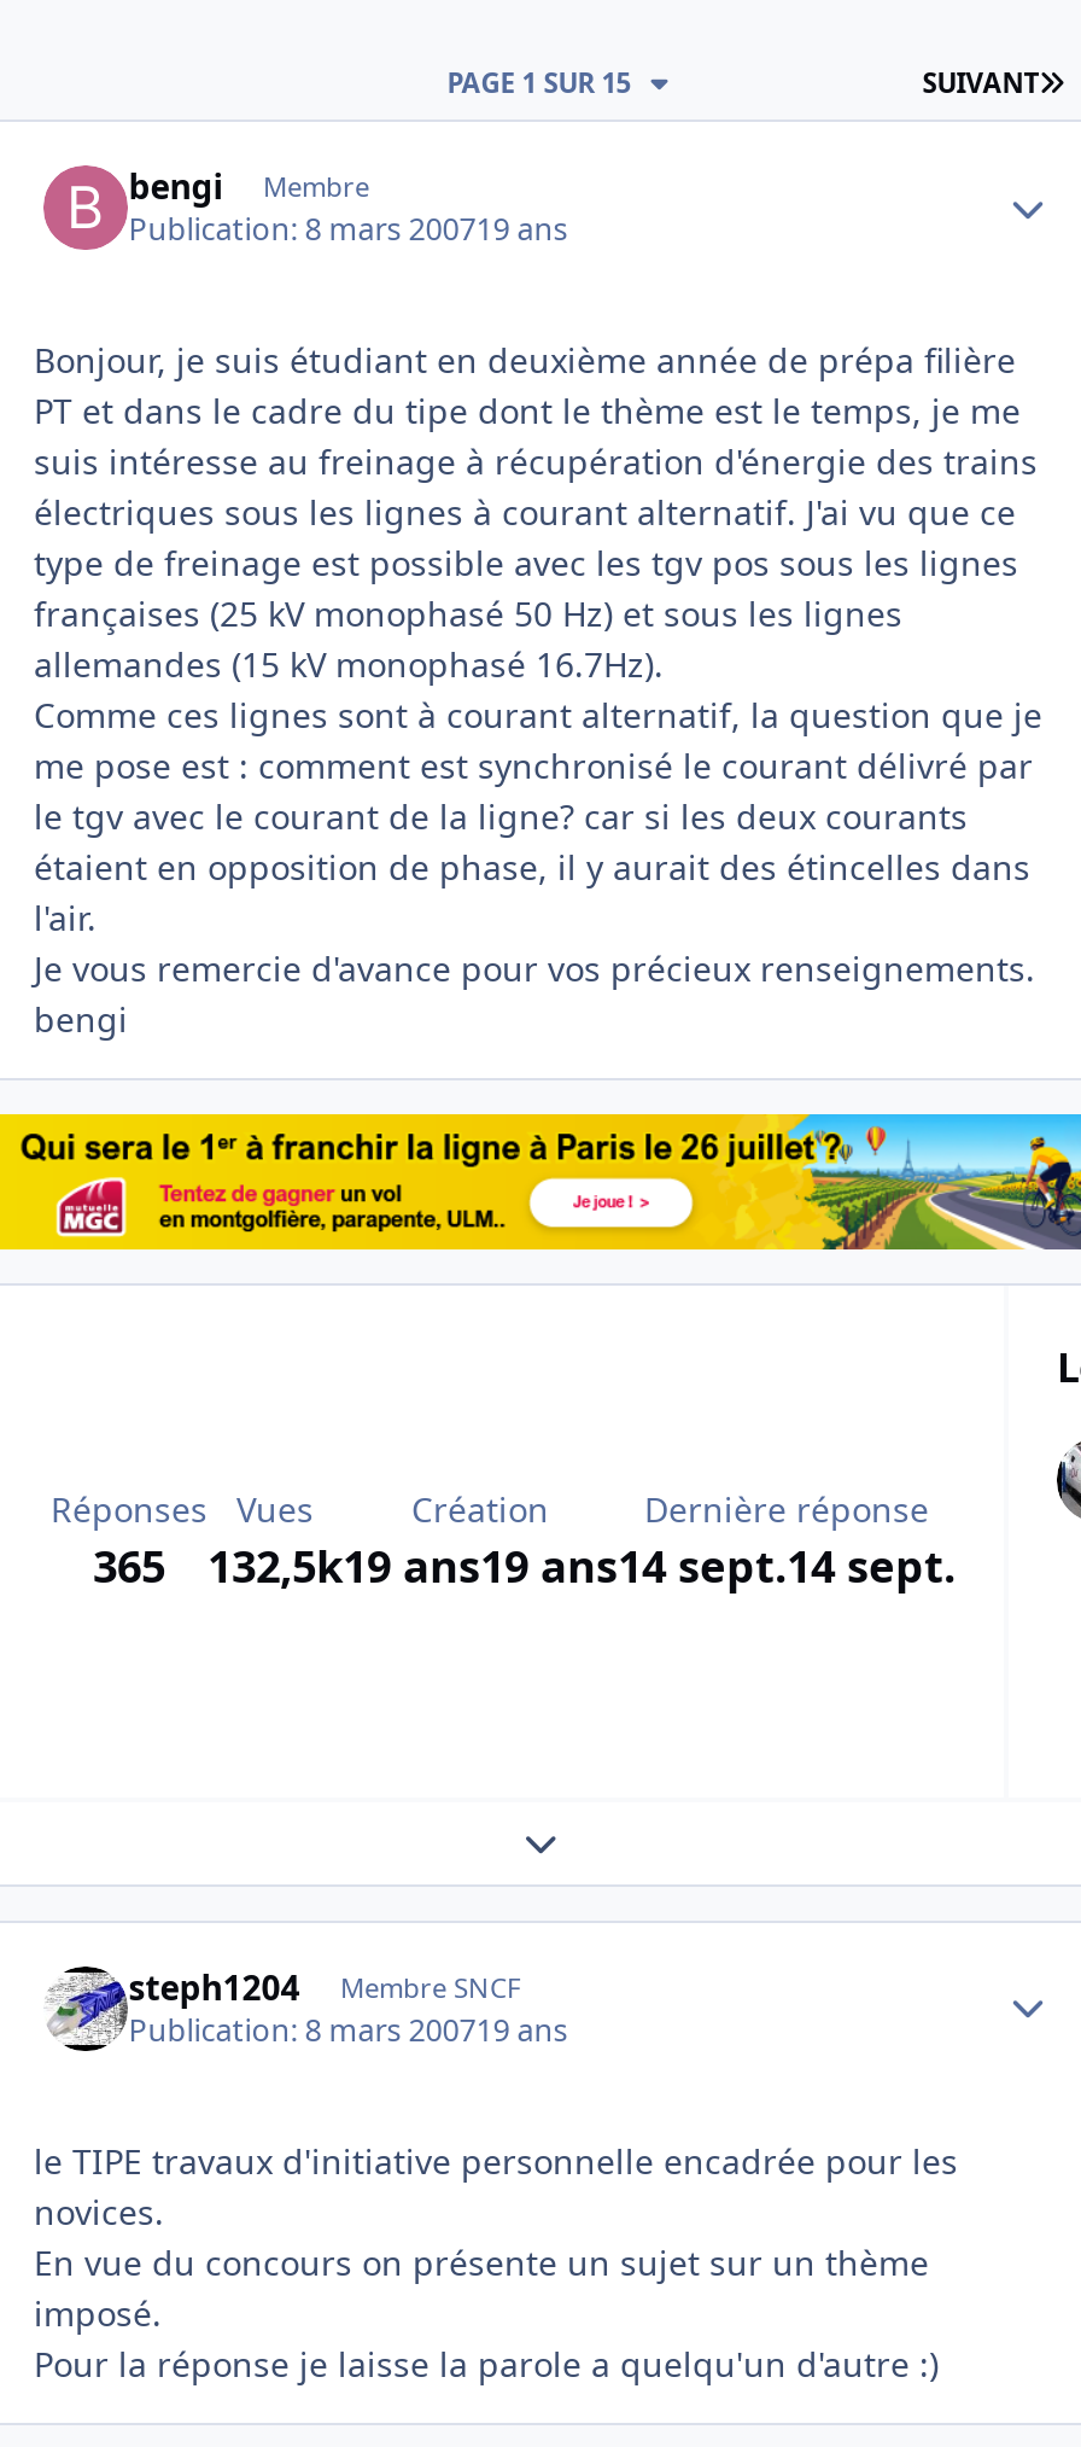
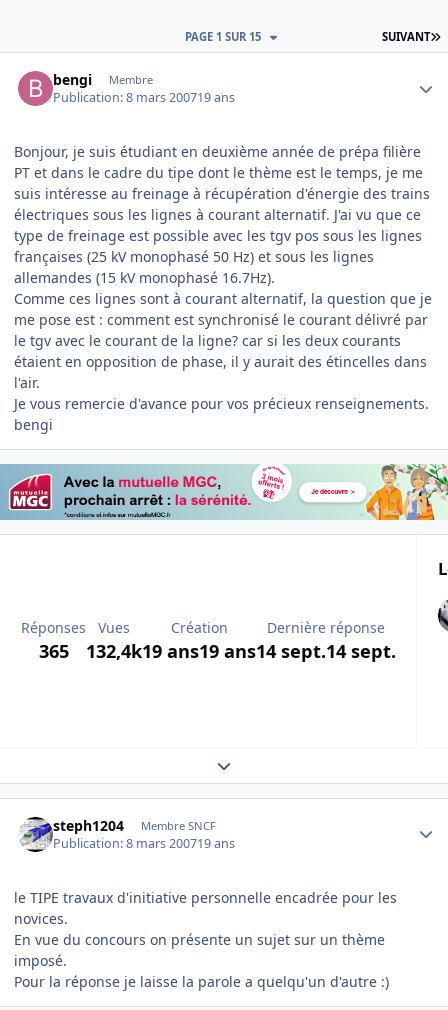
[7,1112,1074,1252] [image] -> [3,463,445,521] [image]
[93,1537,956,1595] 365 132,5k 19 ans19 ans 14 sept.14 sept. -> [38,639,396,663] 365 132,4k 19 ans19 ans 14 sept.14 sept.

